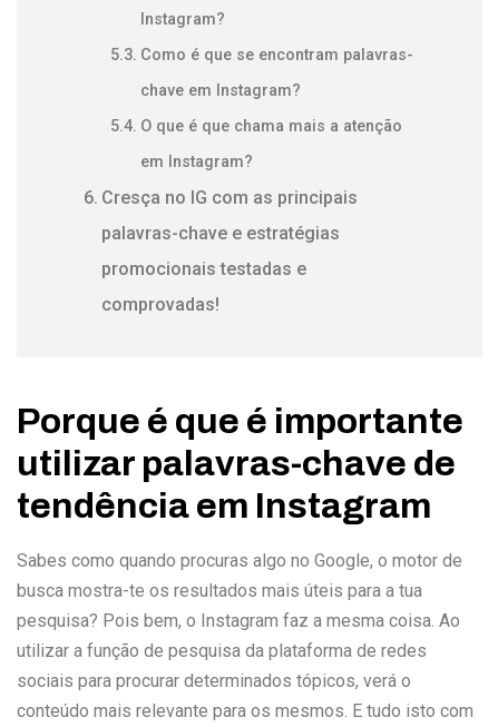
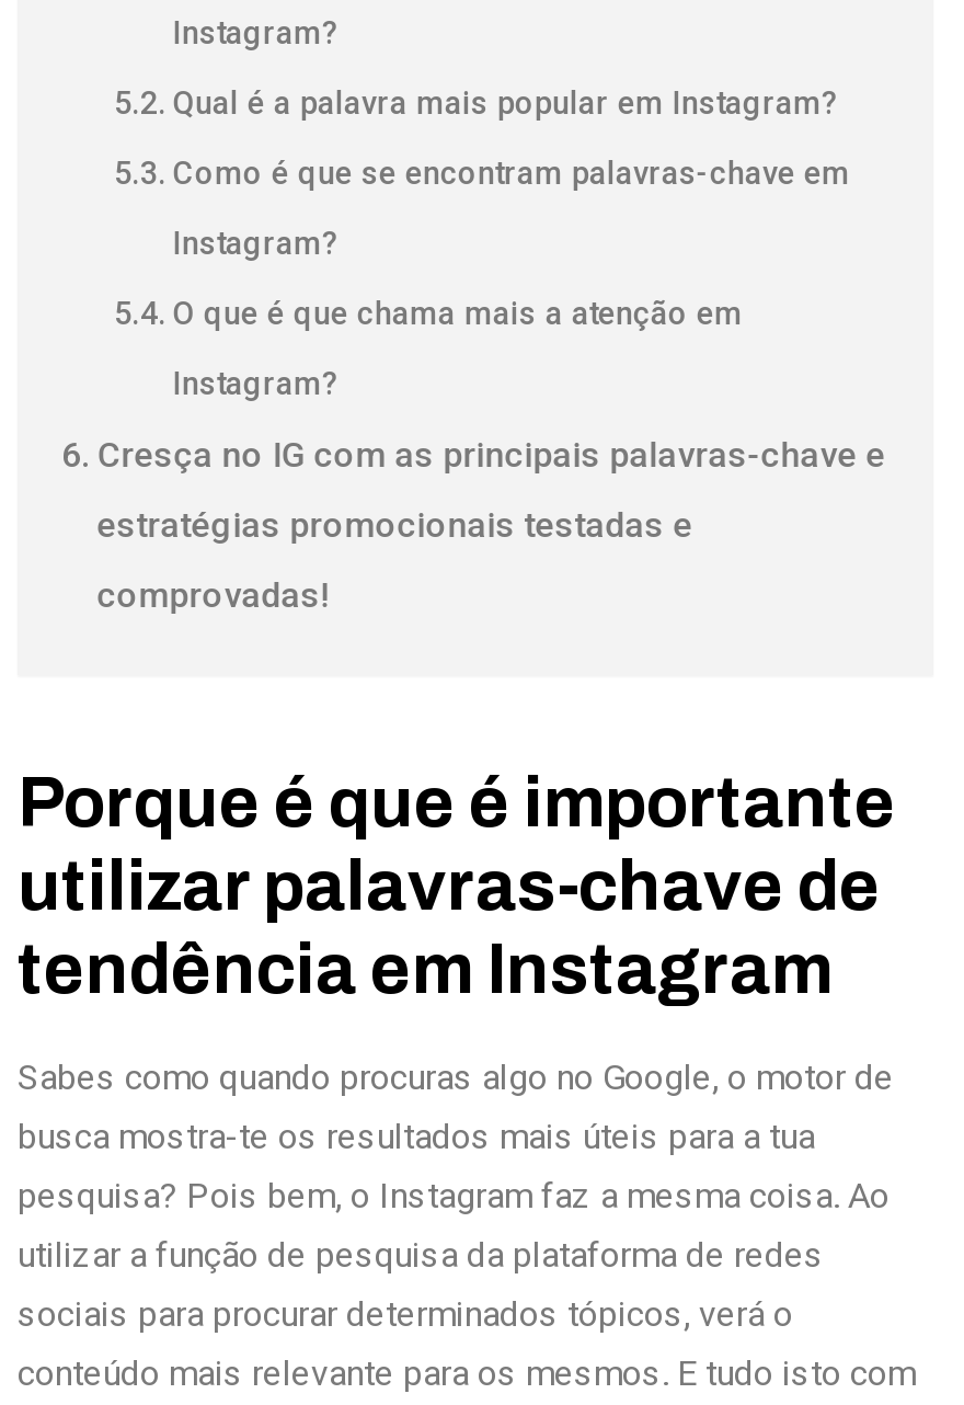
[140,46,413,65] Como é que se encontram palavras- -> [173,86,839,124] Qual é a palavra mais popular em Instagram?
[140,82,301,101] chave em Instagram? -> [173,157,850,194] Como é que se encontram palavras-chave em
[140,117,402,136] O que é que chama mais a atenção -> [173,227,339,264] Instagram?
[140,153,253,172] em Instagram? -> [173,297,742,334] O que é que chama mais a atenção em
[102,187,358,209] Cresça no IG com as principais -> [173,367,339,404] Instagram?
[102,223,340,244] palavras-chave e estratégias -> [97,435,886,477] Cresça no IG com as principais palavras-chave e
[102,259,307,280] promocionais testadas e -> [97,505,693,547] estratégias promocionais testadas e

